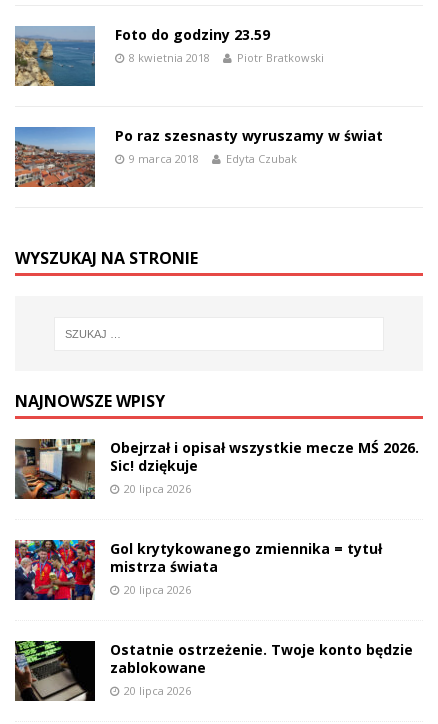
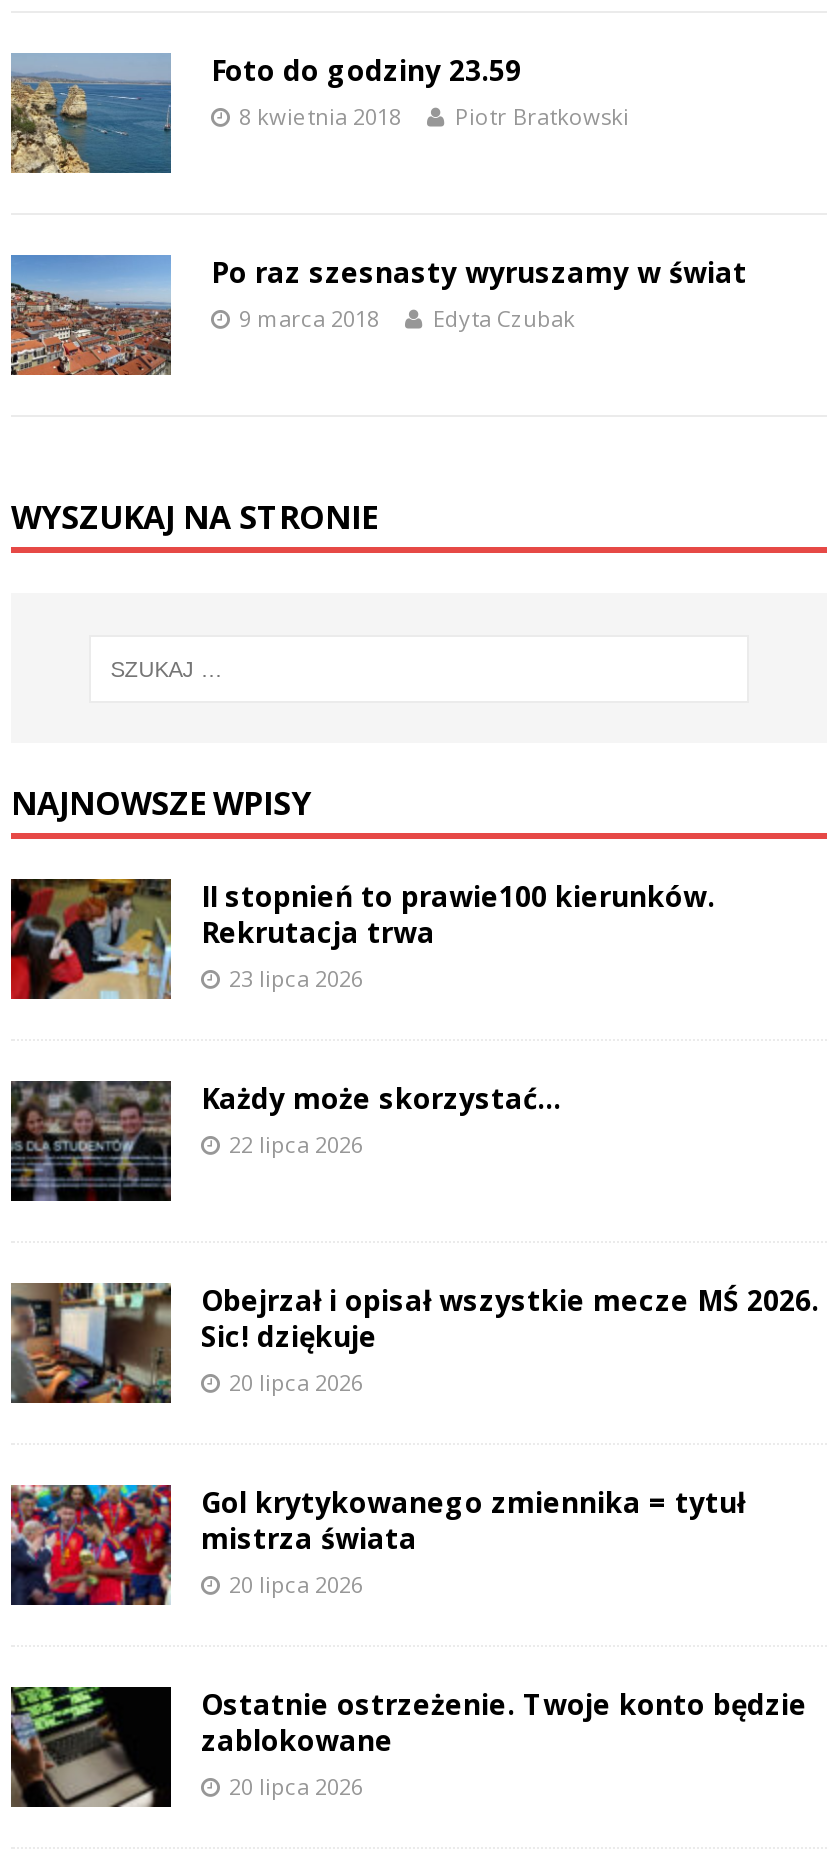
none -> [9,877,715,1159] [image] | II stopnień to prawie100 kierunków. | Rekrutacja trwa | 23 lipca 2026 | Każdy może skorzystać… | 22 lipca 2026
none -> [9,1079,173,1203] [image]

